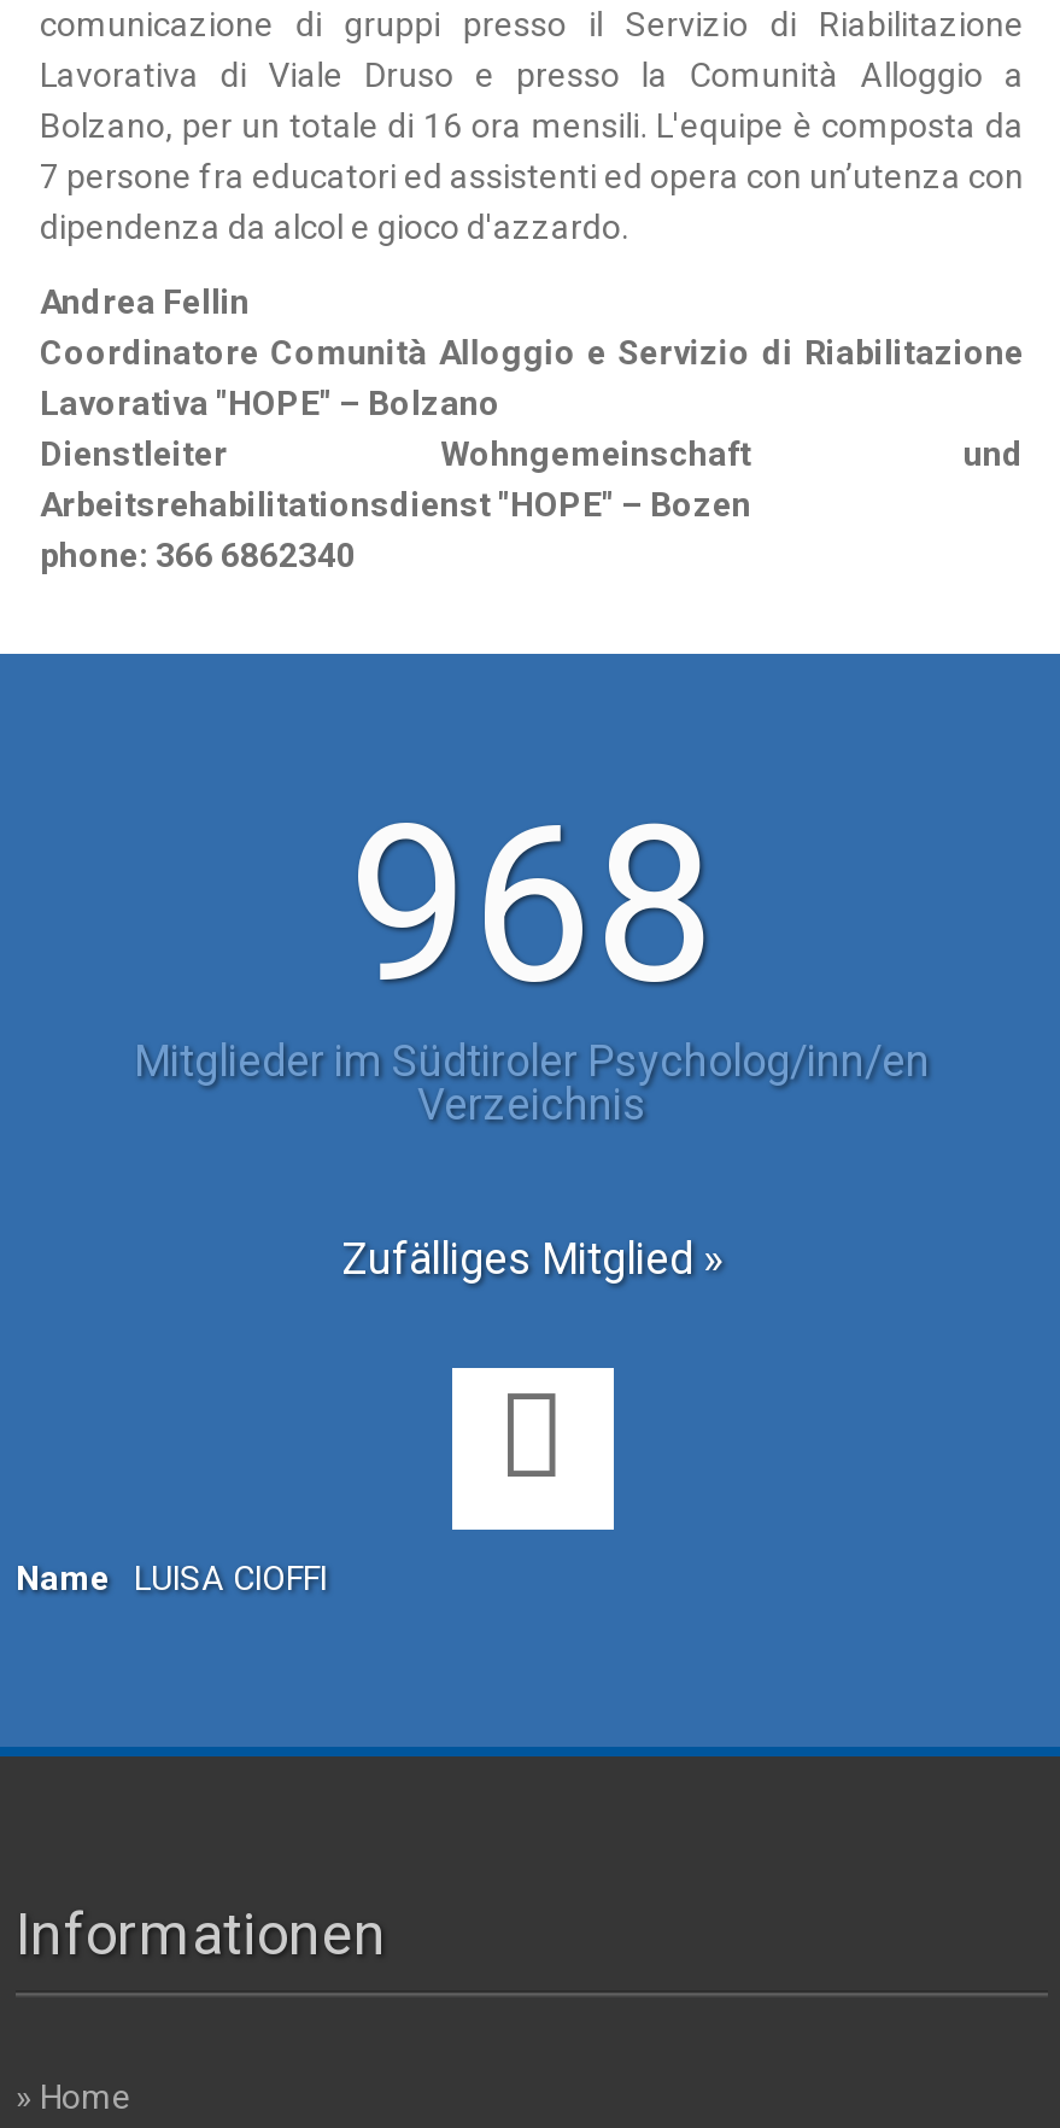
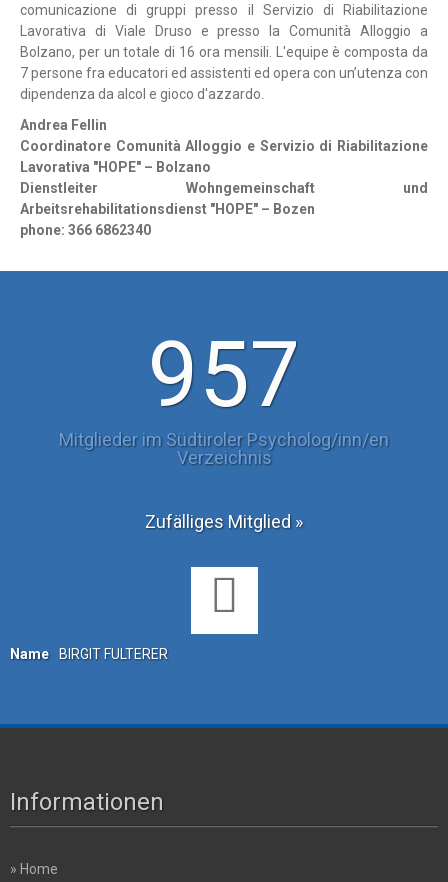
[347,781,716,1034] 968 -> [147,323,300,428] 957
[134,1560,327,1598] LUISA CIOFFI -> [59,646,168,662] BIRGIT FULTERER

